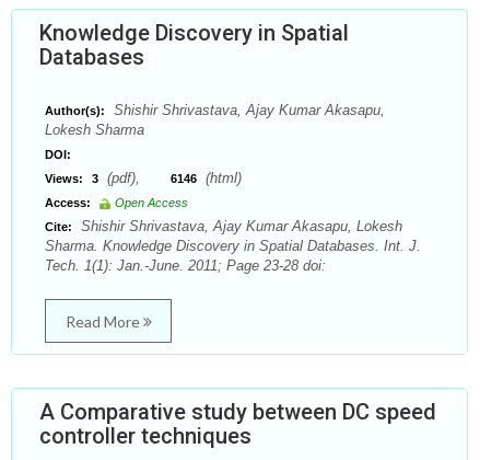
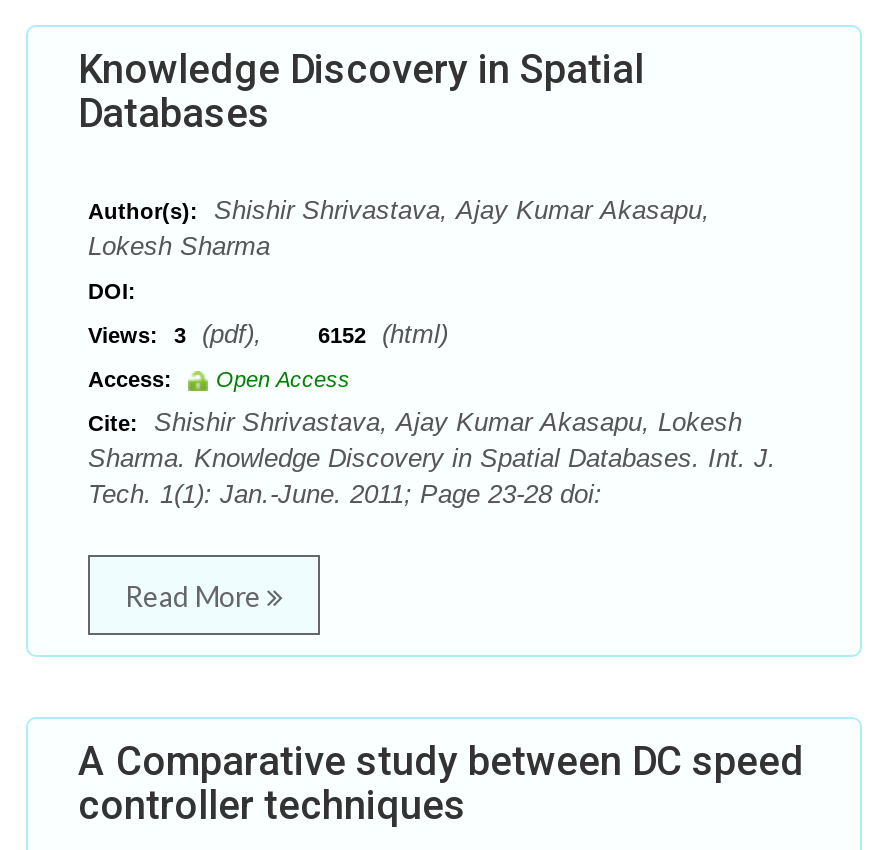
[45,170,242,186] Views: 3 (pdf), 6146 (html) -> [88,319,448,349] Views: 3 (pdf), 6152 (html)

